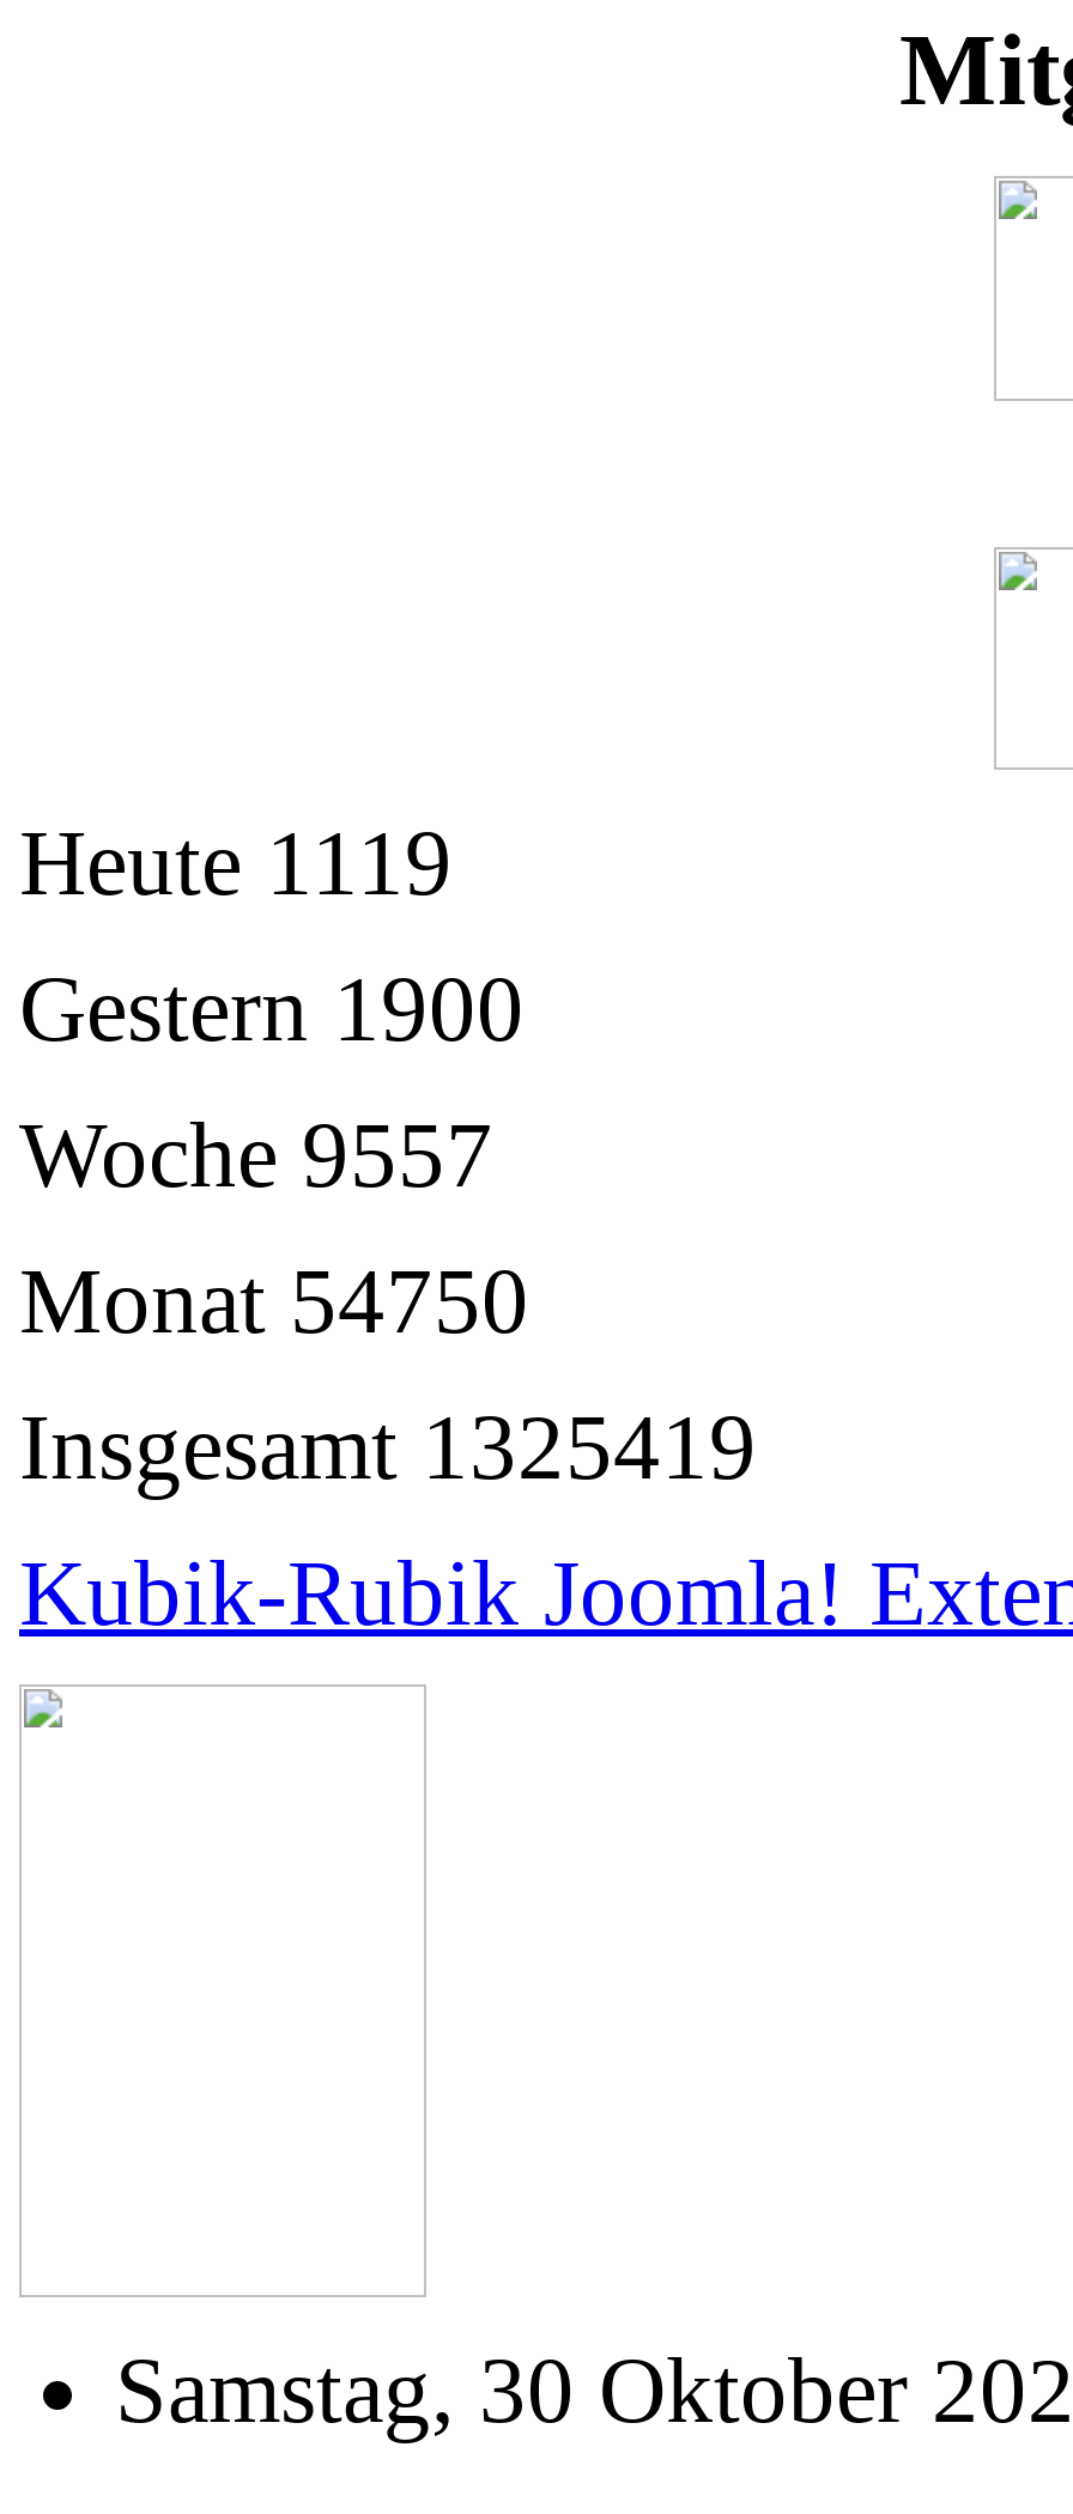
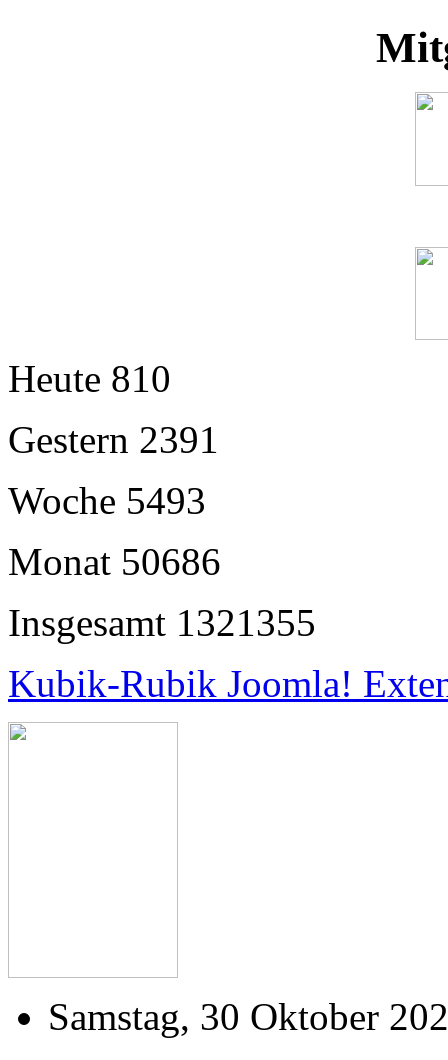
[19,811,453,914] Heute 1119 -> [8,357,171,400] Heute 810
[19,957,525,1060] Gestern 1900 -> [8,418,219,461] Gestern 2391
[19,1103,493,1206] Woche 9557 -> [8,479,206,522] Woche 5493
[19,1249,529,1352] Monat 54750 -> [8,540,221,583] Monat 50686
[19,1395,757,1498] Insgesamt 1325419 -> [8,601,316,644] Insgesamt 1321355

